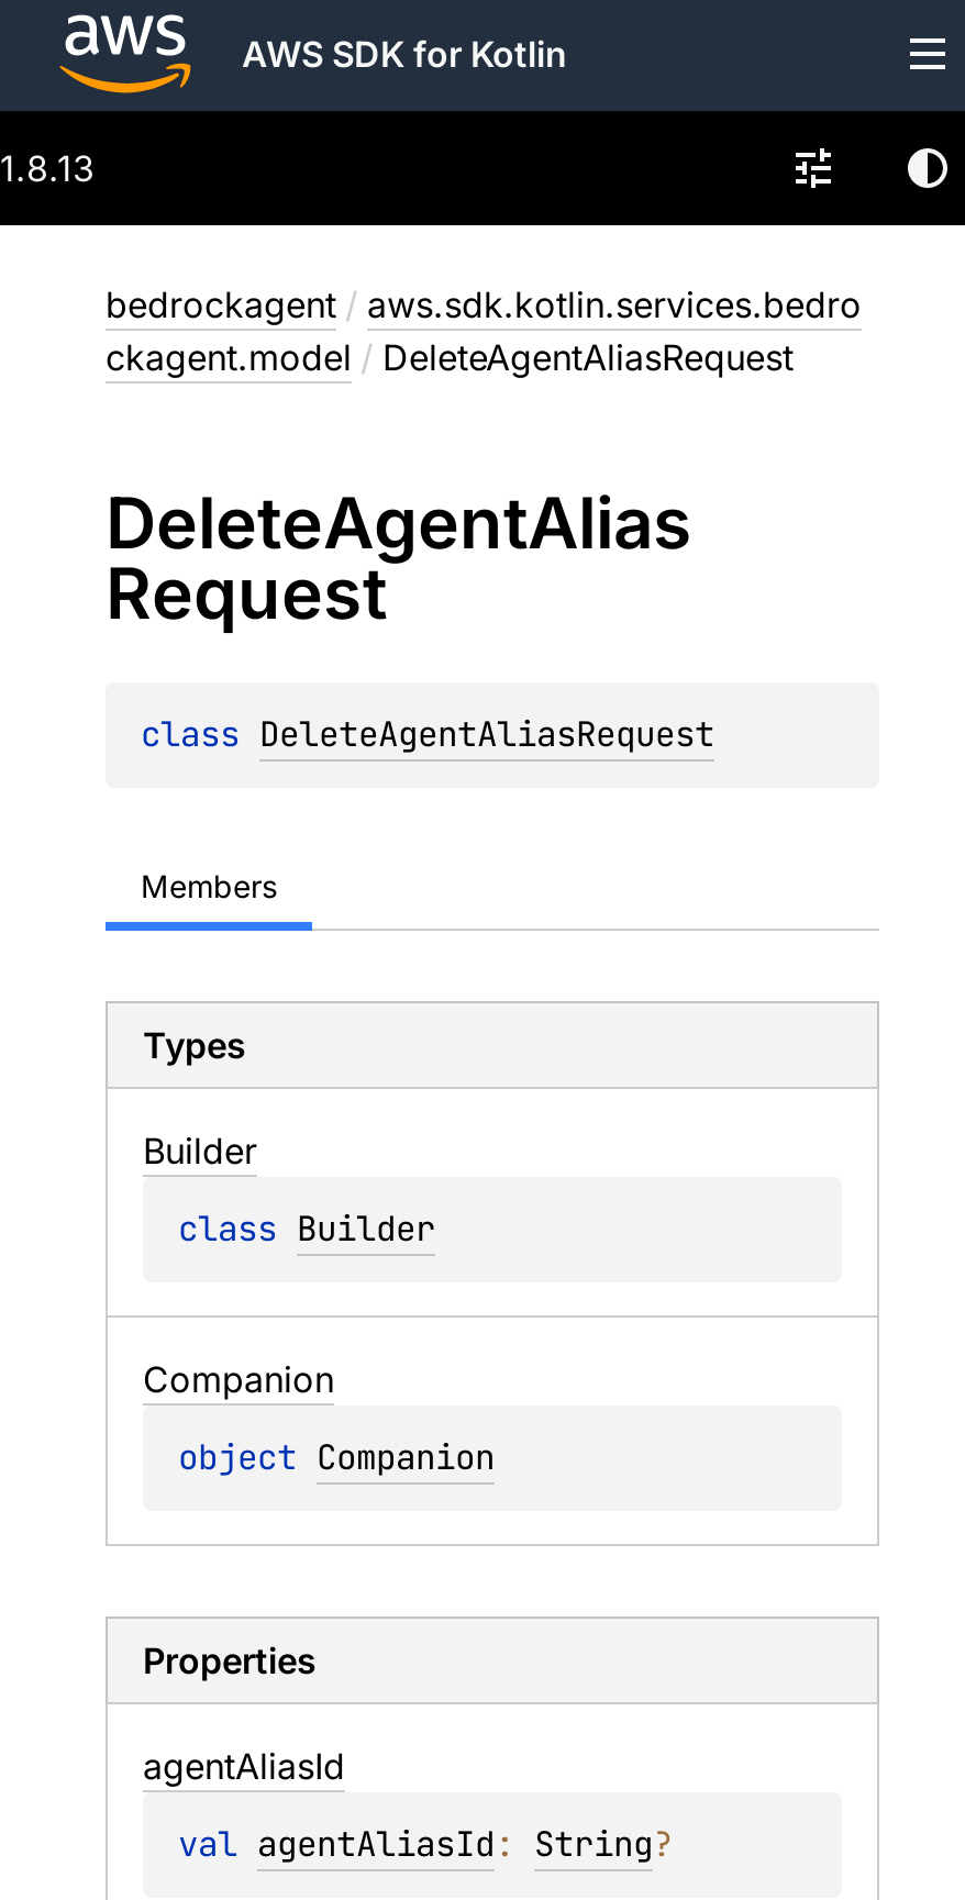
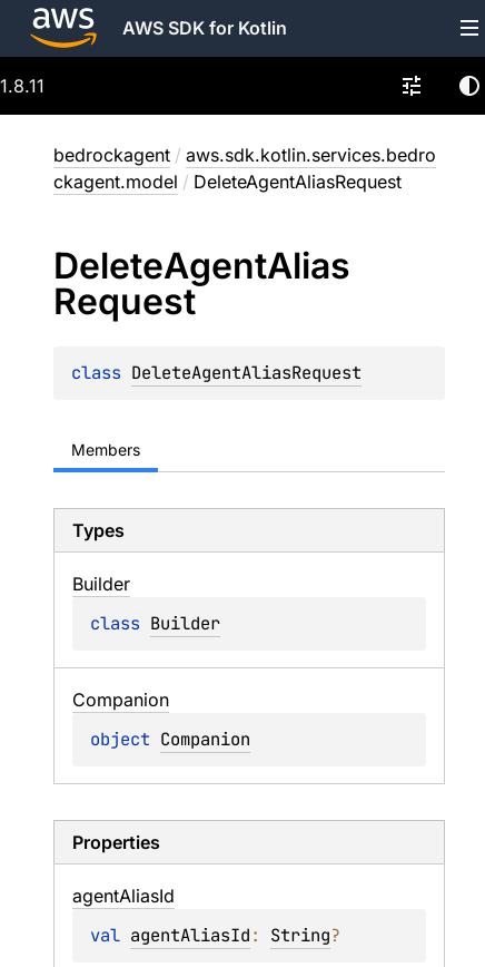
[0,146,95,190] 1.8.13 -> [0,75,44,97] 1.8.11

